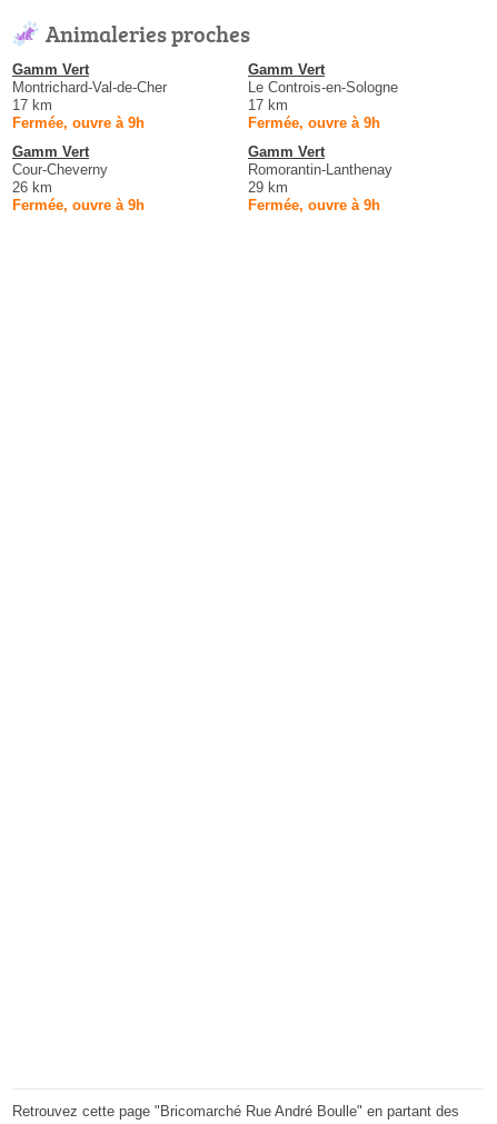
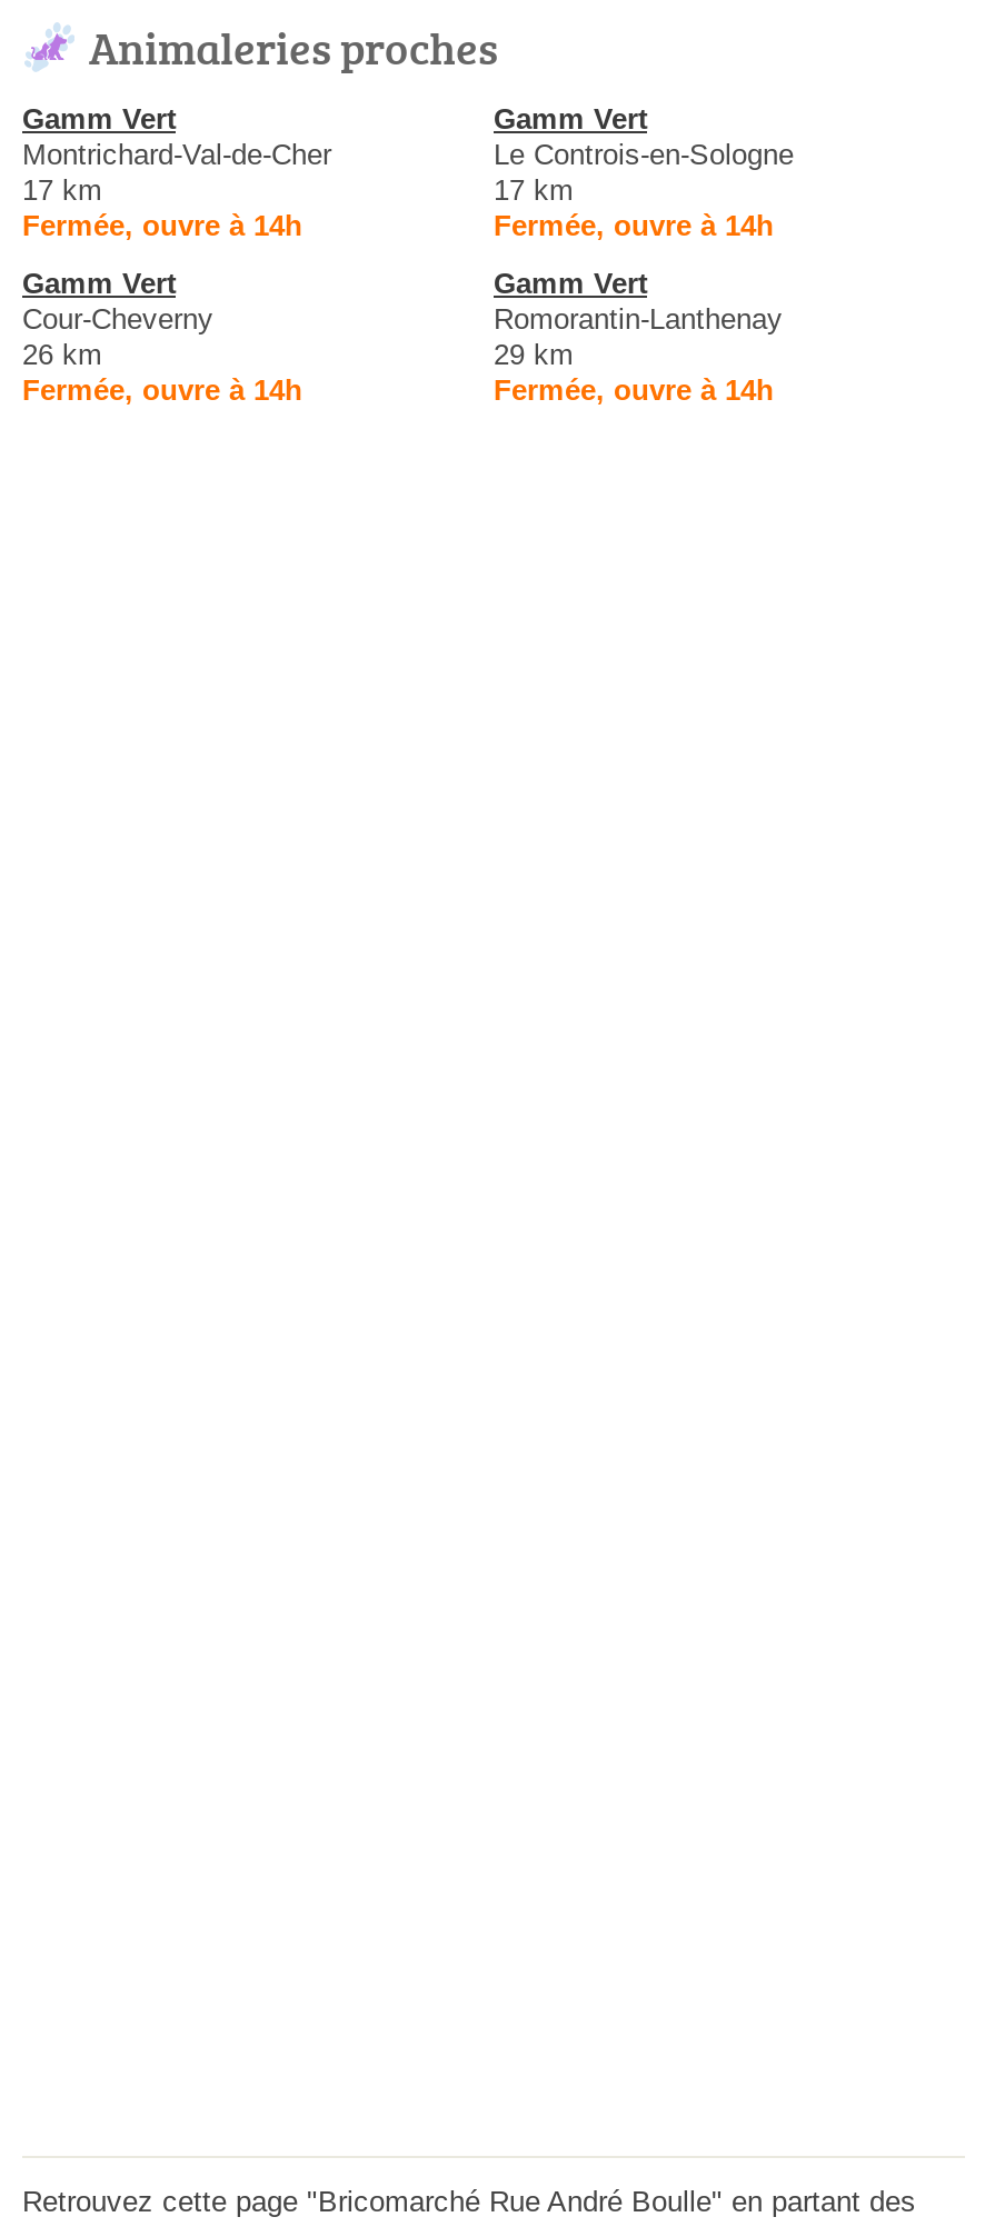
[12,115,145,131] Fermée, ouvre à 9h -> [22,209,302,243] Fermée, ouvre à 14h
[248,115,380,131] Fermée, ouvre à 9h -> [494,209,774,243] Fermée, ouvre à 14h
[12,197,145,214] Fermée, ouvre à 9h -> [22,374,302,407] Fermée, ouvre à 14h
[248,197,380,214] Fermée, ouvre à 9h -> [494,374,774,407] Fermée, ouvre à 14h

